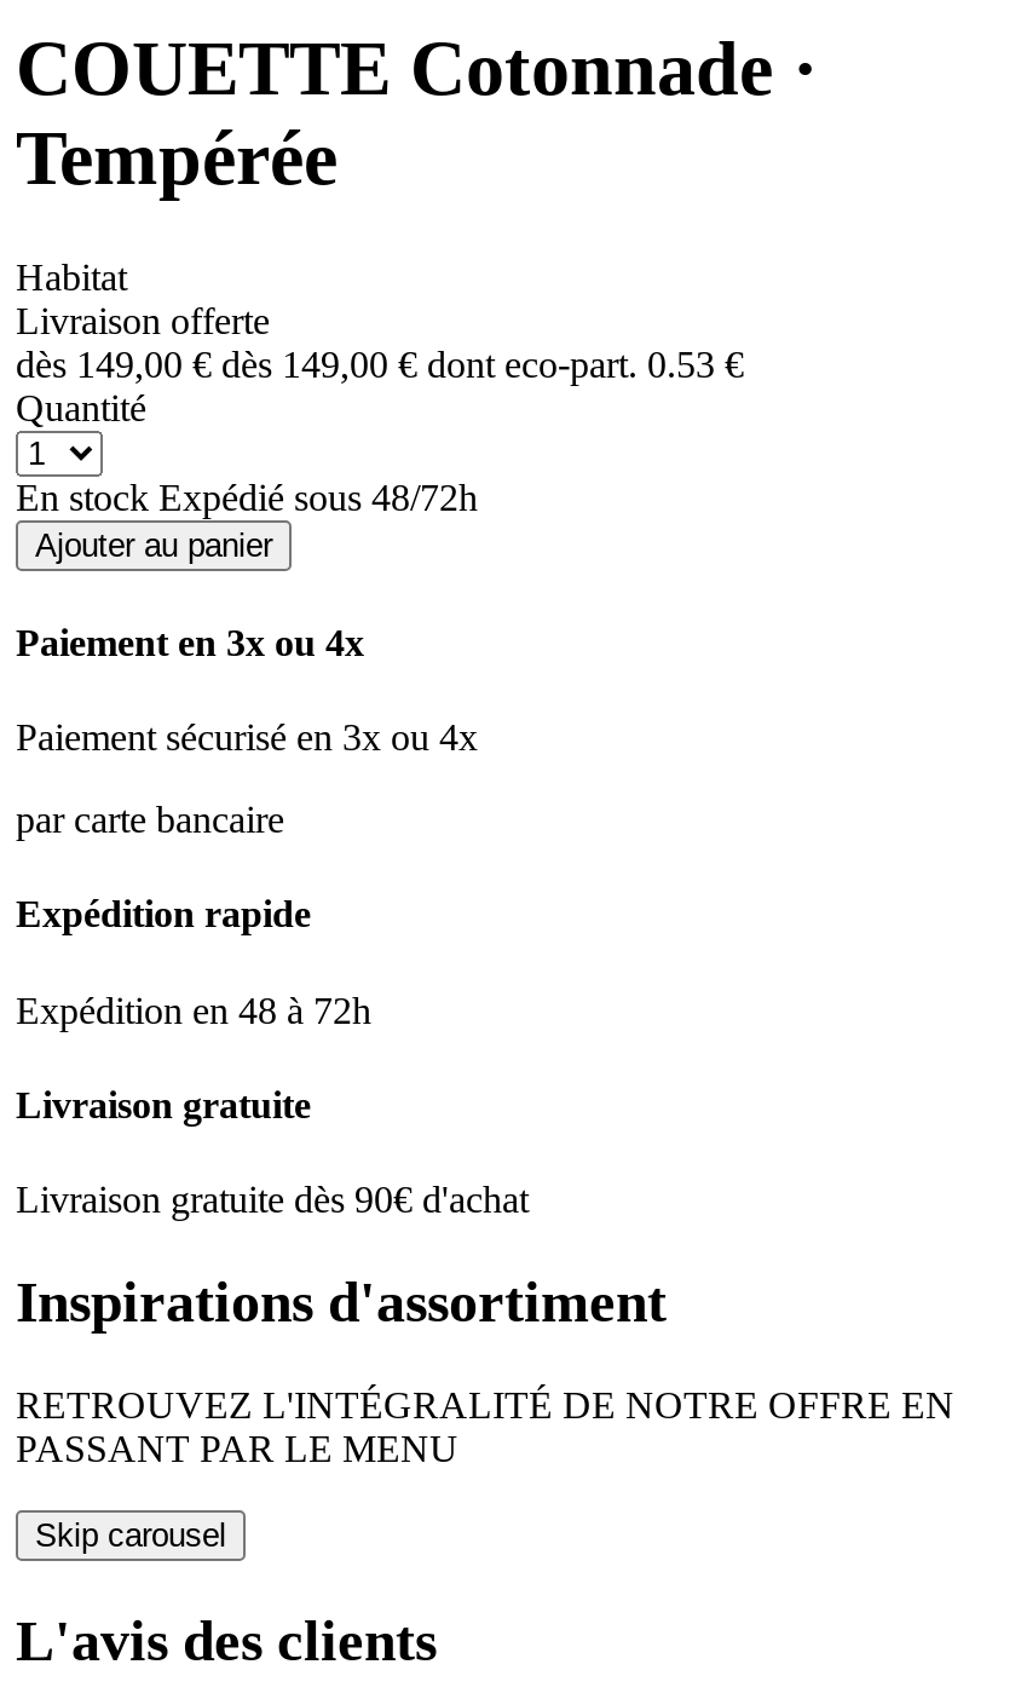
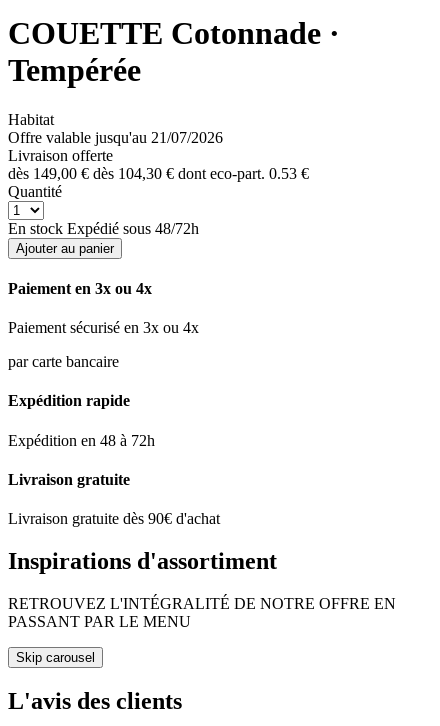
none -> [8,129,223,146] Offre valable jusqu'au 21/07/2026
[16,343,744,384] dès 149,00 € dès 149,00 € dont eco-part. 0.53 € -> [8,165,309,182] dès 149,00 € dès 104,30 € dont eco-part. 0.53 €

